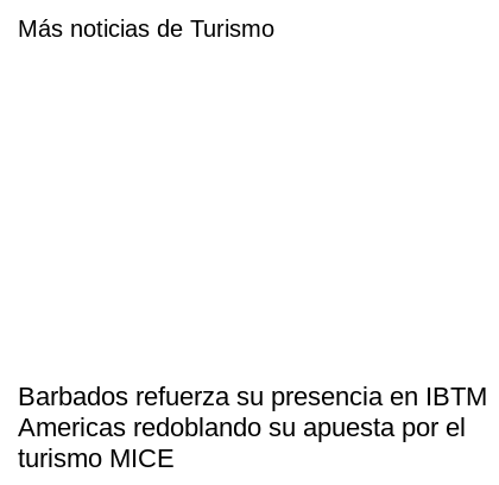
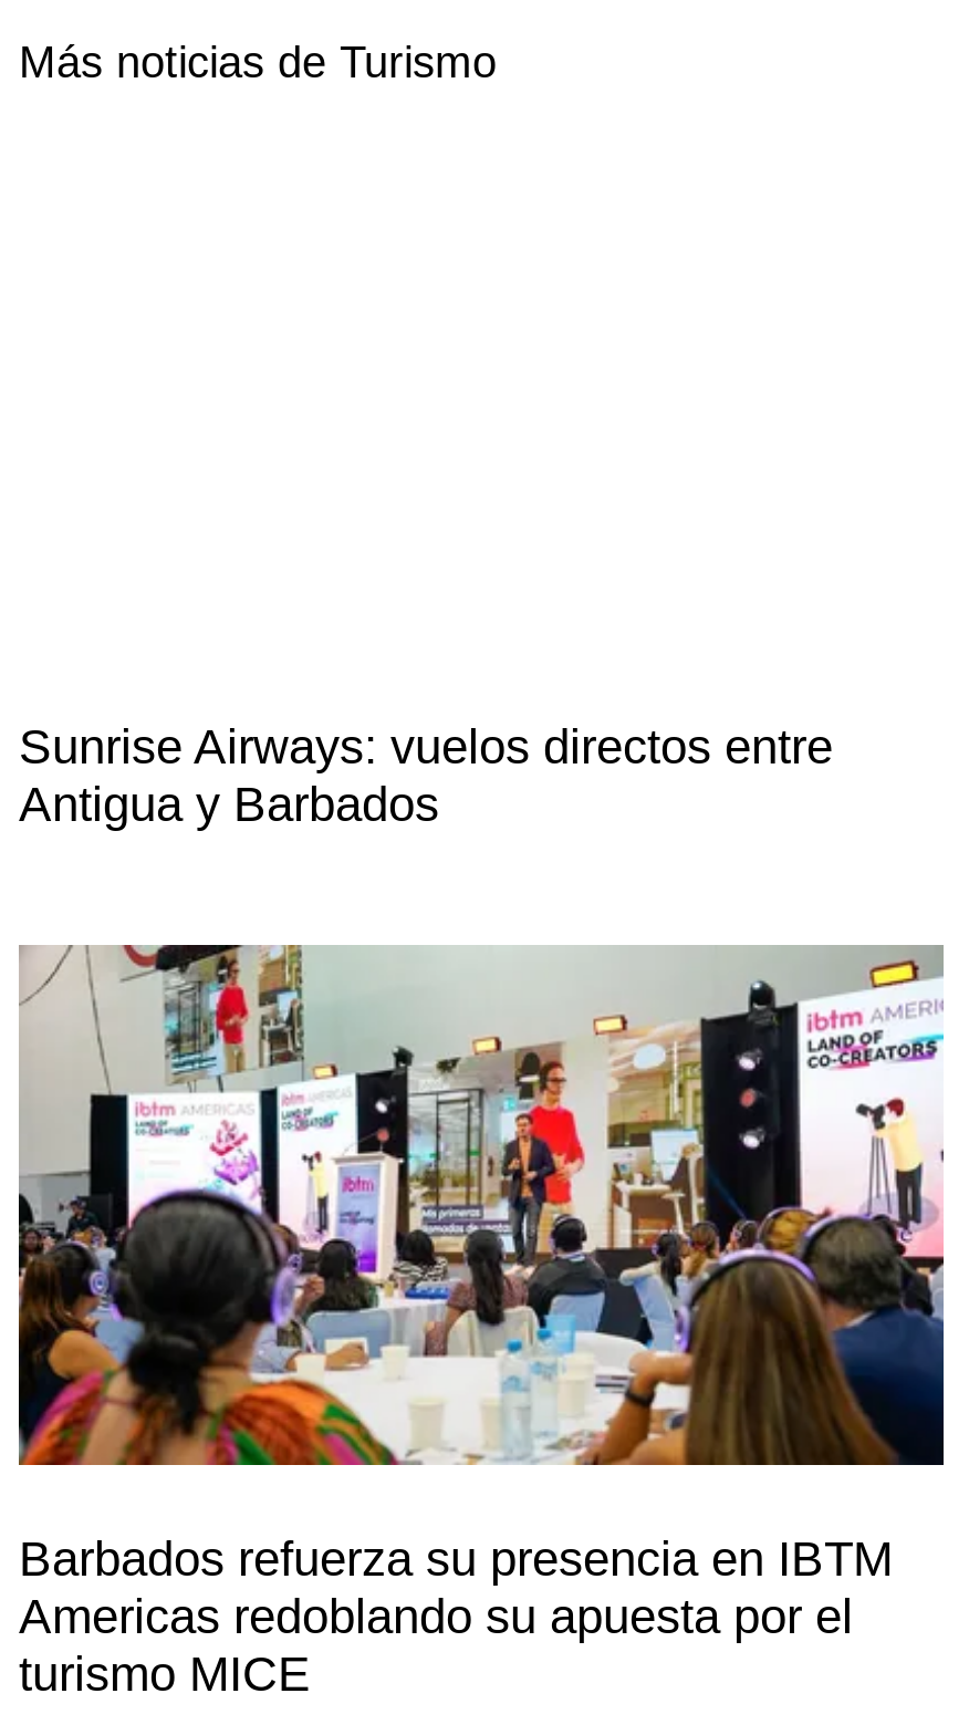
none -> [17,943,946,1467] [image]
none -> [19,719,833,832] Sunrise Airways: vuelos directos entre | Antigua y Barbados

